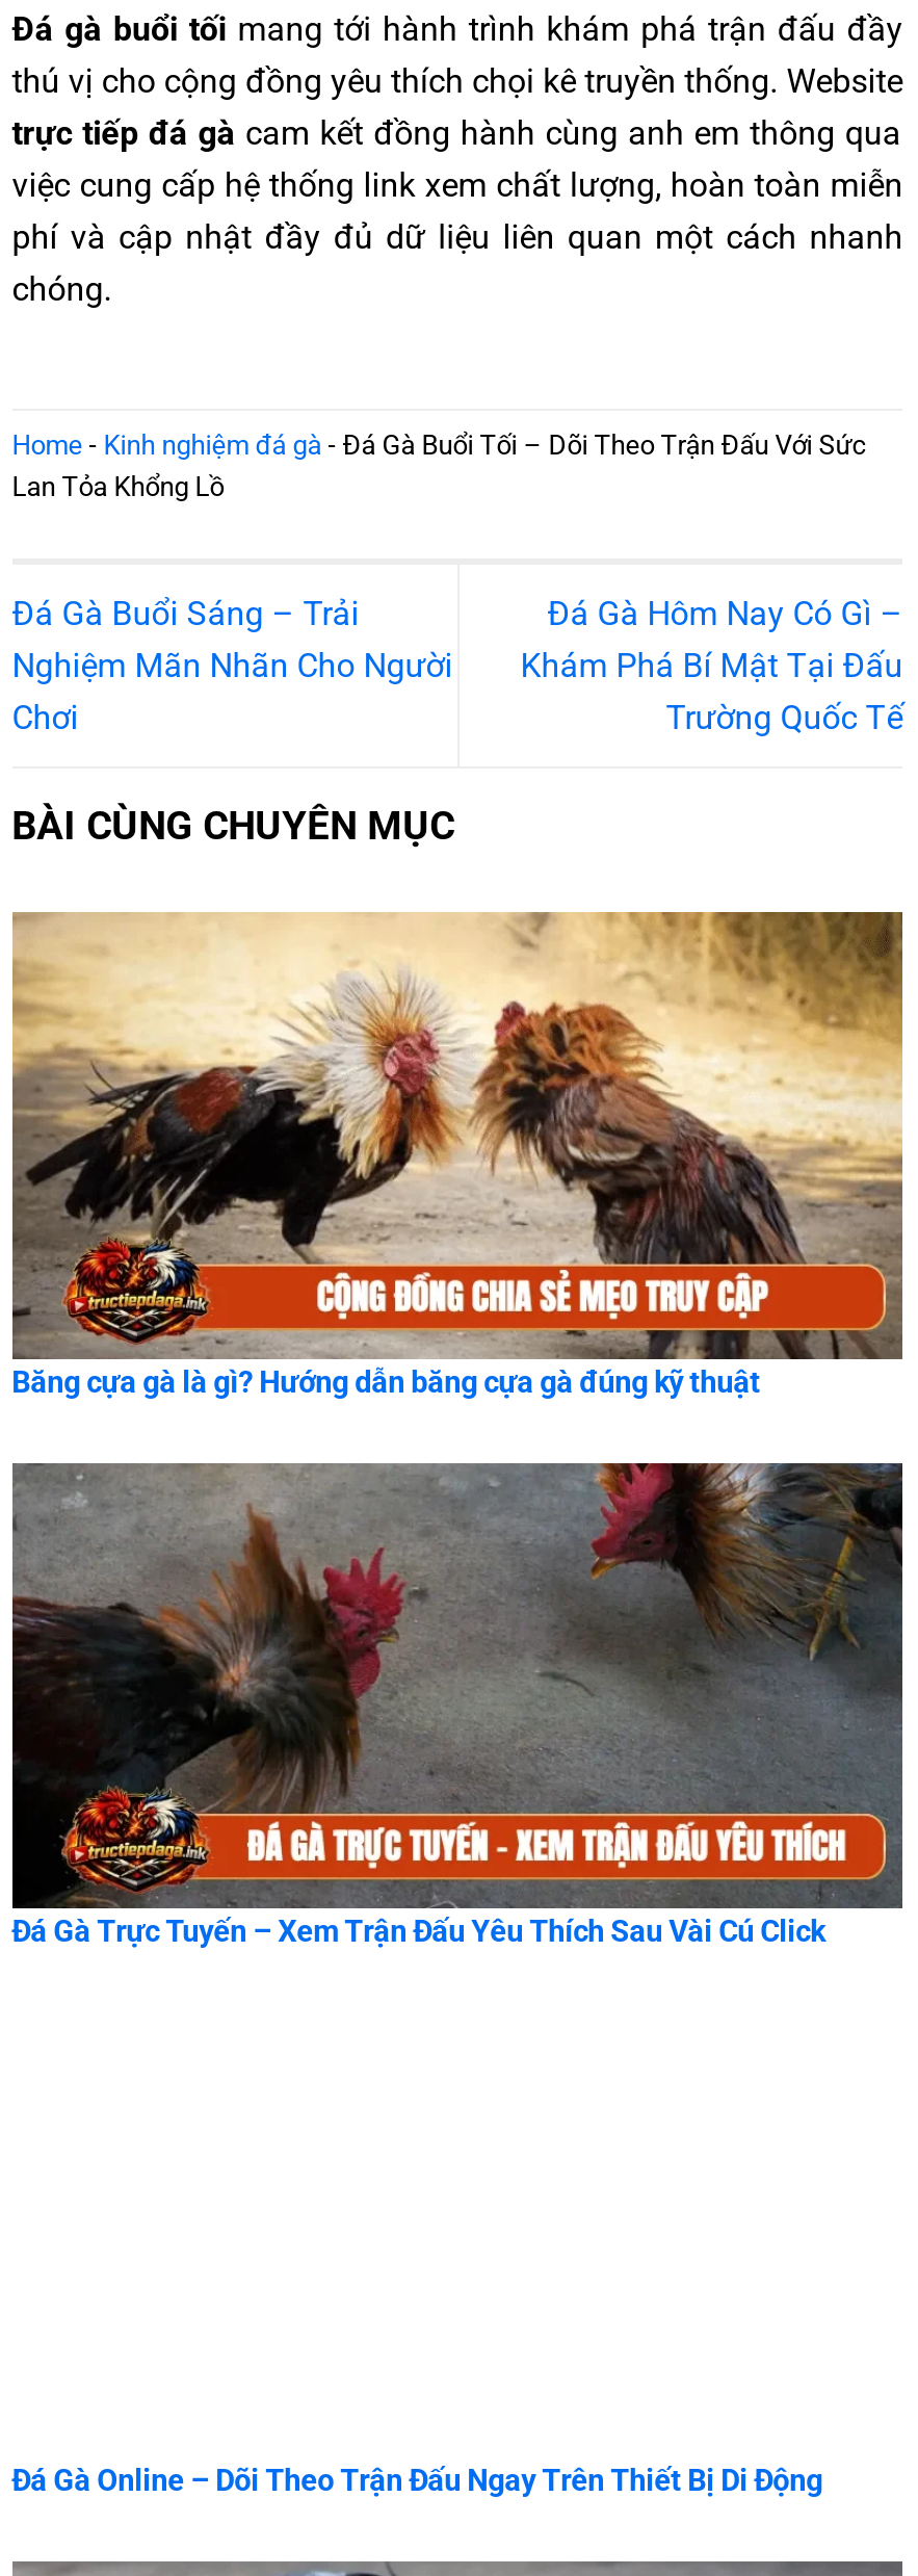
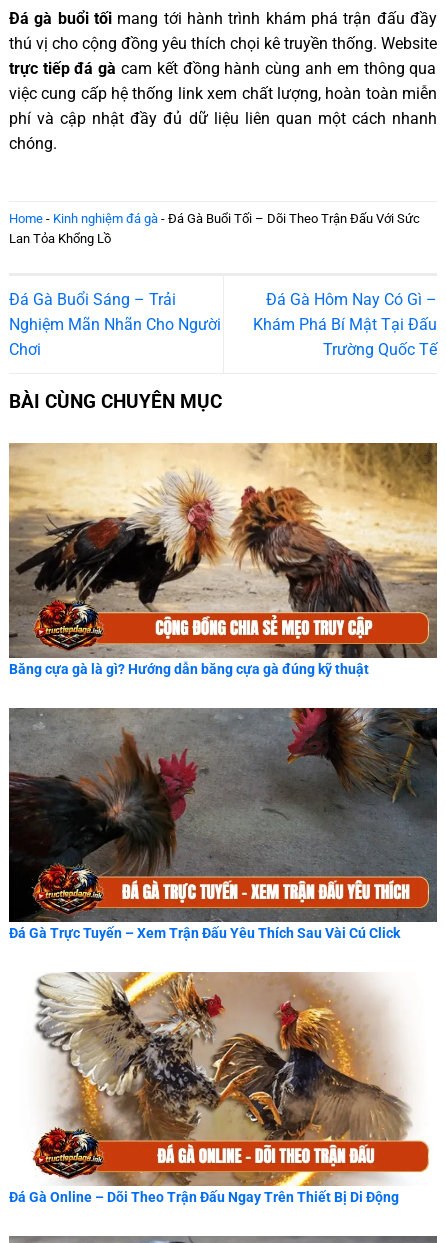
none -> [32,971,430,1187] [image]

